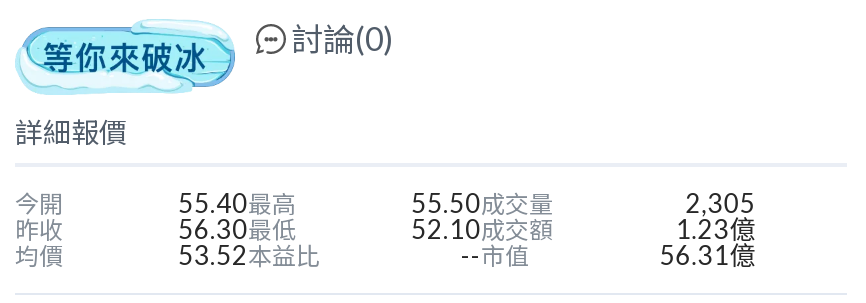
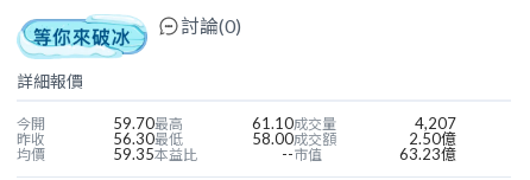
[178,187,296,219] 55.40最高 -> [113,114,184,133] 59.70最高
[411,187,553,219] 55.50成交量 -> [252,114,336,133] 61.10成交量
[685,187,755,219] 2,305 -> [415,114,457,133] 4,207
[411,213,553,245] 52.10成交額 -> [252,129,336,148] 58.00成交額
[675,213,755,245] 1.23億 -> [409,129,457,148] 2.50億
[178,239,320,271] 53.52本益比 -> [113,144,198,163] 59.35本益比
[659,239,755,271] 56.31億 -> [400,144,457,163] 63.23億

